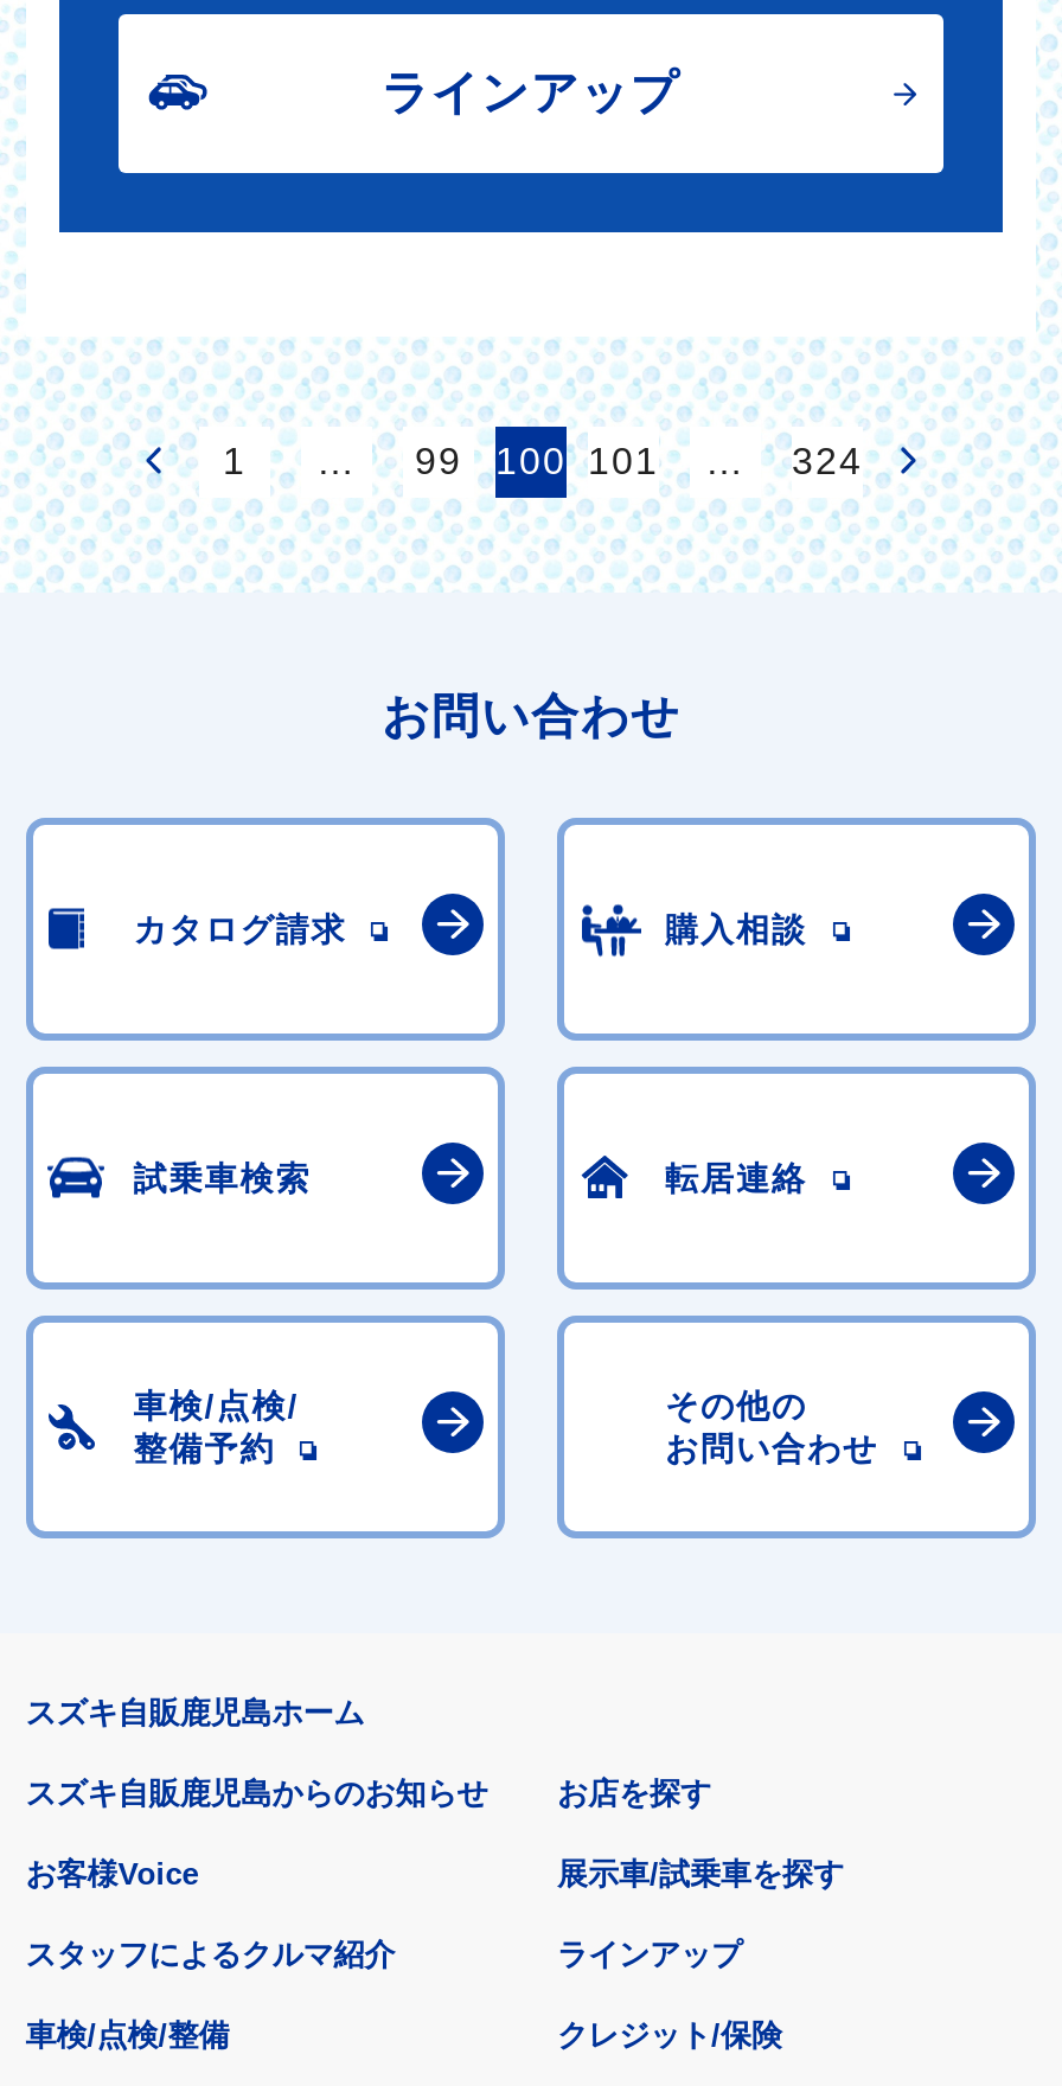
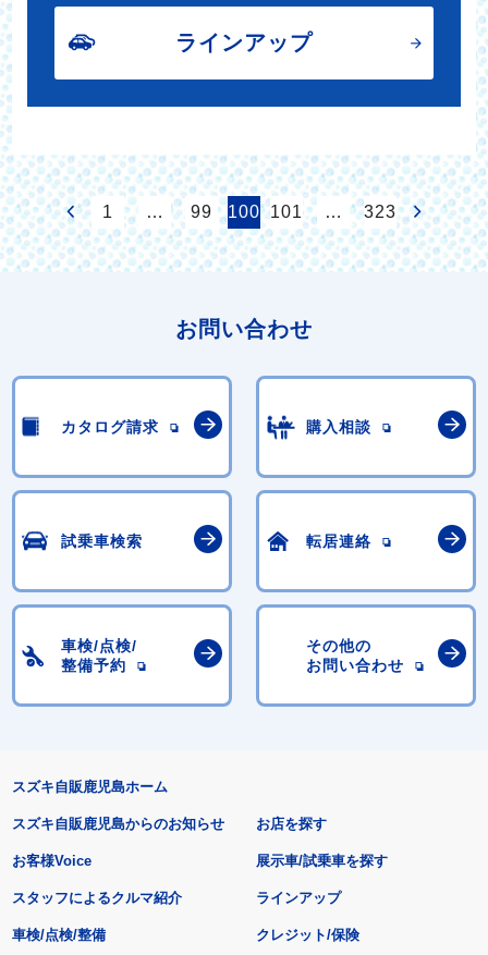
[792,441,863,481] 324 -> [364,203,396,221] 323

